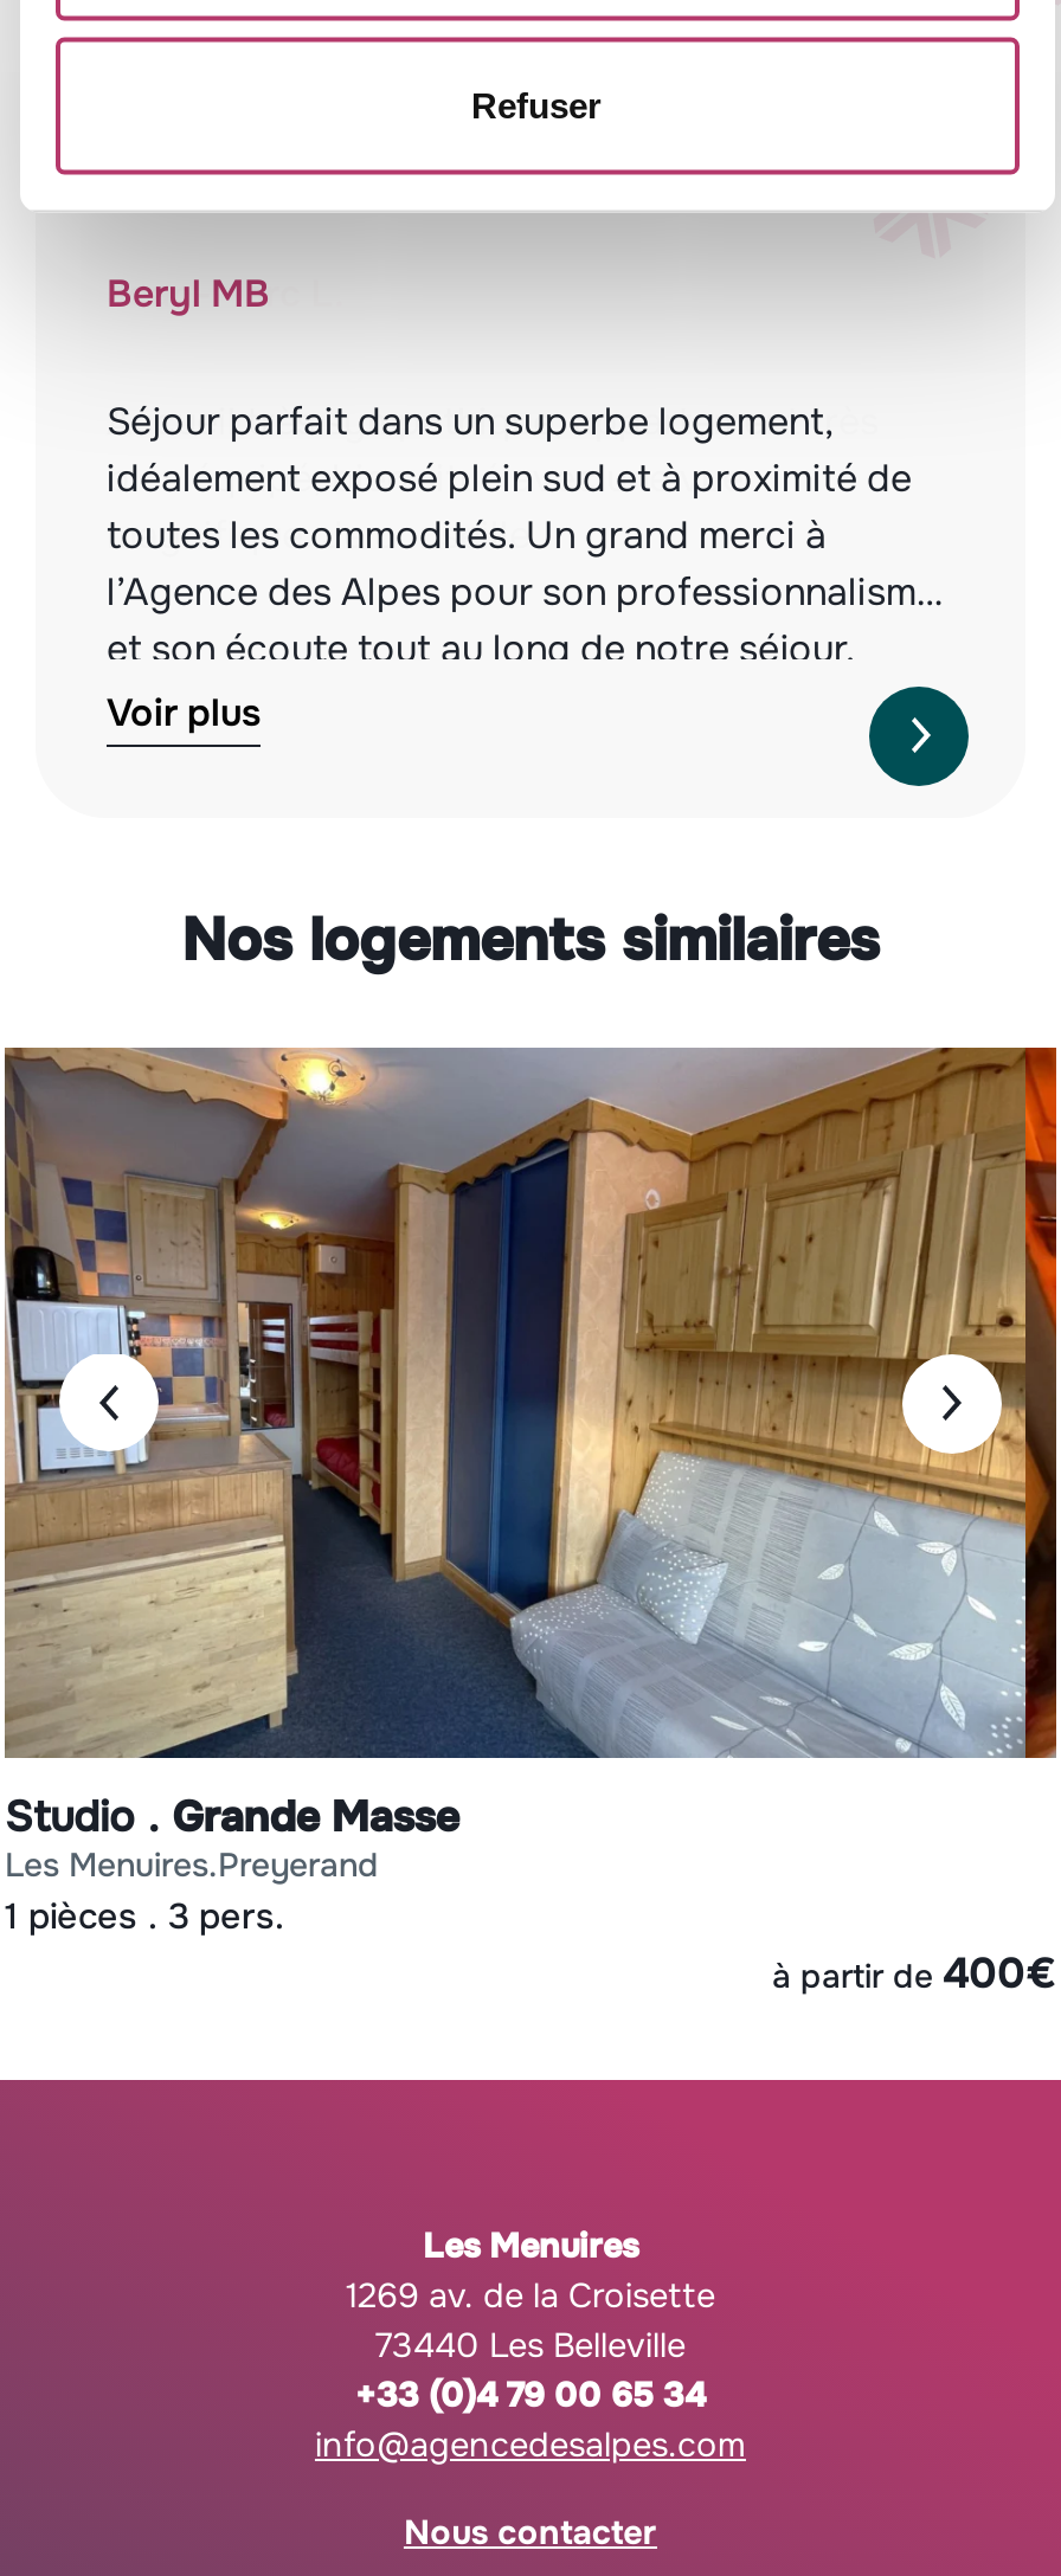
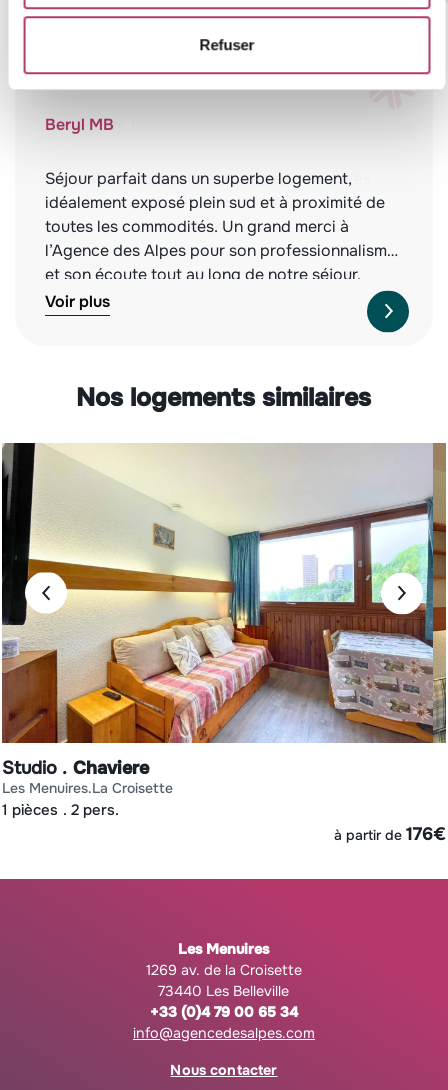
[7,1045,1054,1843] [image] | Grande Masse -> [3,442,445,779] [image] | Chaviere
[239,1844,379,1887] preyerand -> [100,779,173,797] la croisette
[5,1894,284,1941] 1 pièces 3 pers. -> [2,800,119,820] 1 pièces 2 pers.
[772,1948,1056,2000] à partir de 400€ -> [334,823,446,845] à partir de 176€

